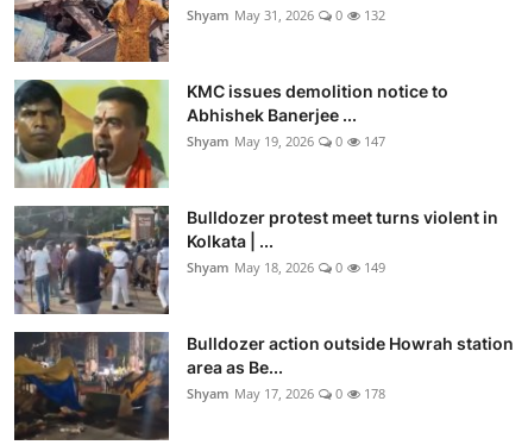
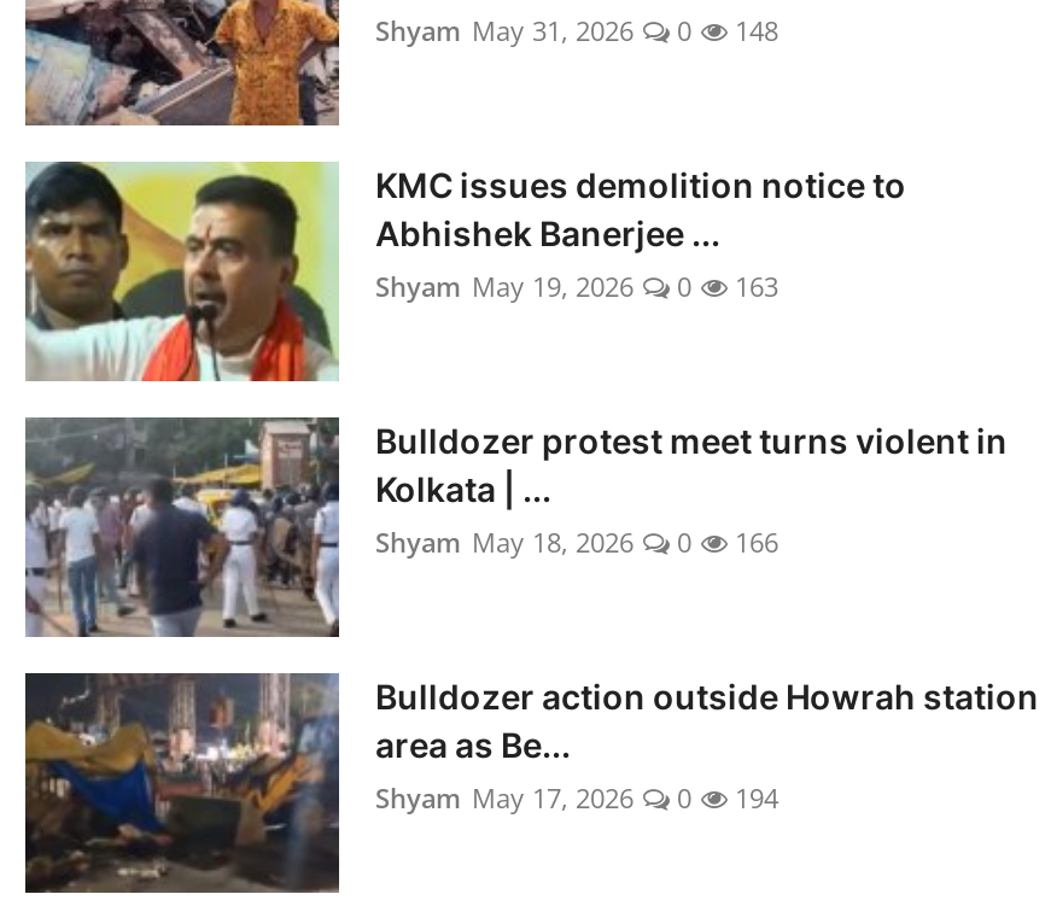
[187,6,385,24] Shyam May 31, 2026 0 132 -> [375,13,778,49] Shyam May 31, 2026 0 148
[187,132,385,150] Shyam May 19, 2026 0 147 -> [375,269,778,305] Shyam May 19, 2026 0 163
[187,259,385,276] Shyam May 18, 2026 0 149 -> [375,524,778,561] Shyam May 18, 2026 0 166
[187,385,385,403] Shyam May 17, 2026 0 178 -> [375,780,778,816] Shyam May 17, 2026 0 194

